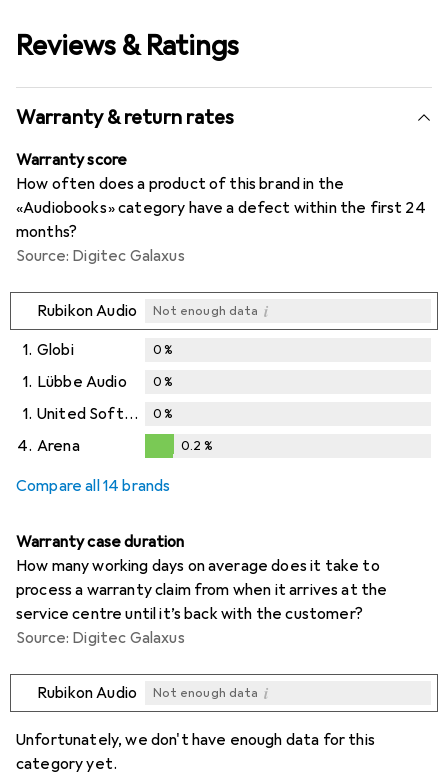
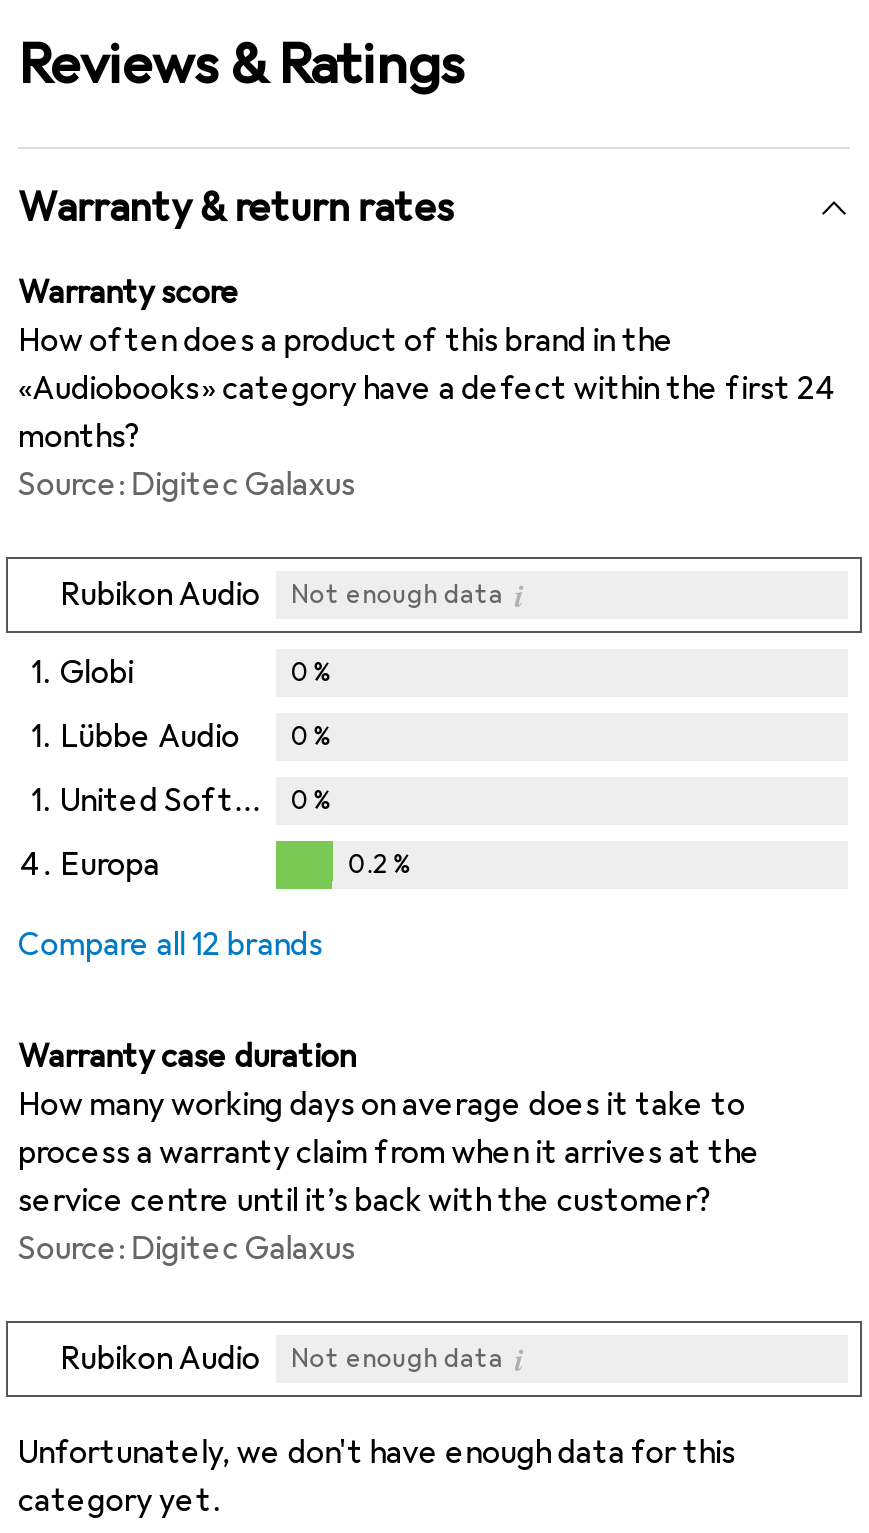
[17,436,80,456] 4. Arena -> [20,845,160,885] 4. Europa
[16,476,170,496] Compare all 14 brands -> [18,925,323,965] Compare all 12 brands

